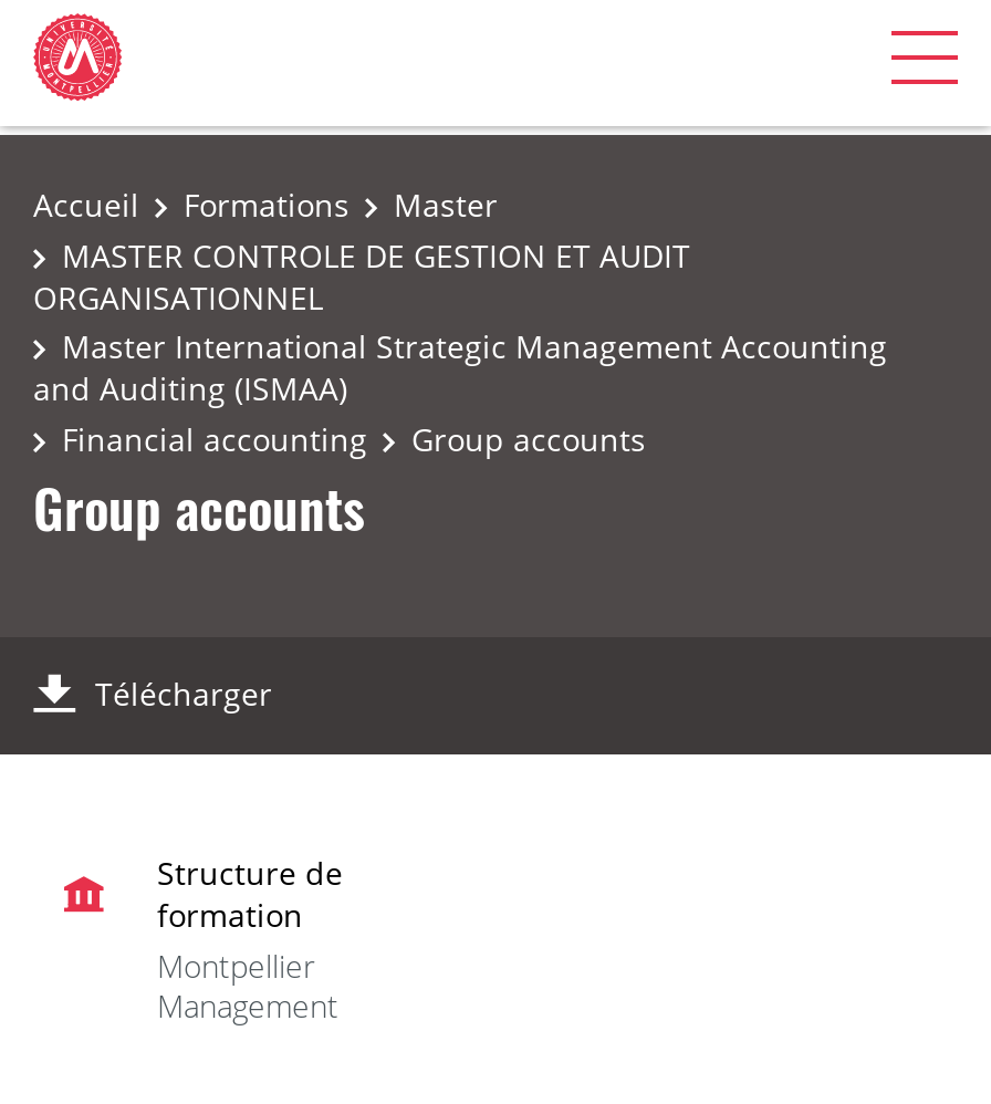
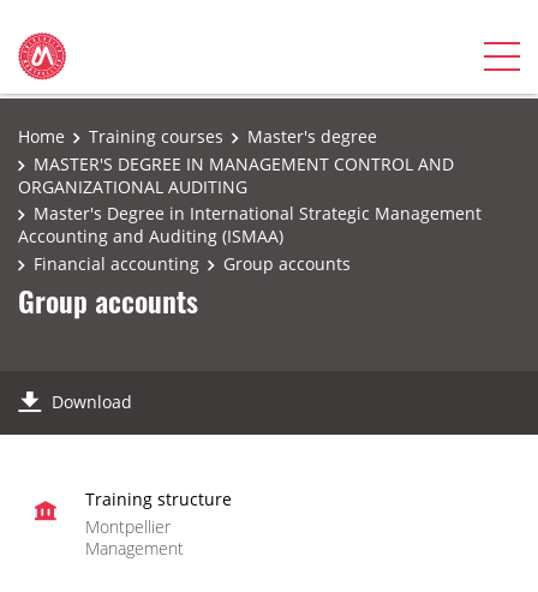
[33,184,887,409] Accueil | Formations | Master | MASTER CONTROLE DE GESTION ET AUDIT | ORGANISATIONNEL | Master International Strategic Management Accounting | and Auditing (ISMAA) -> [18,125,482,247] Home | Training courses | Master's degree | MASTER'S DEGREE IN MANAGEMENT CONTROL AND | ORGANIZATIONAL AUDITING | Master's Degree in International Strategic Management | Accounting and Auditing (ISMAA)
[95,673,272,715] Télécharger -> [52,390,132,413] Download
[157,851,343,935] Structure de | formation -> [85,487,232,510] Training structure

